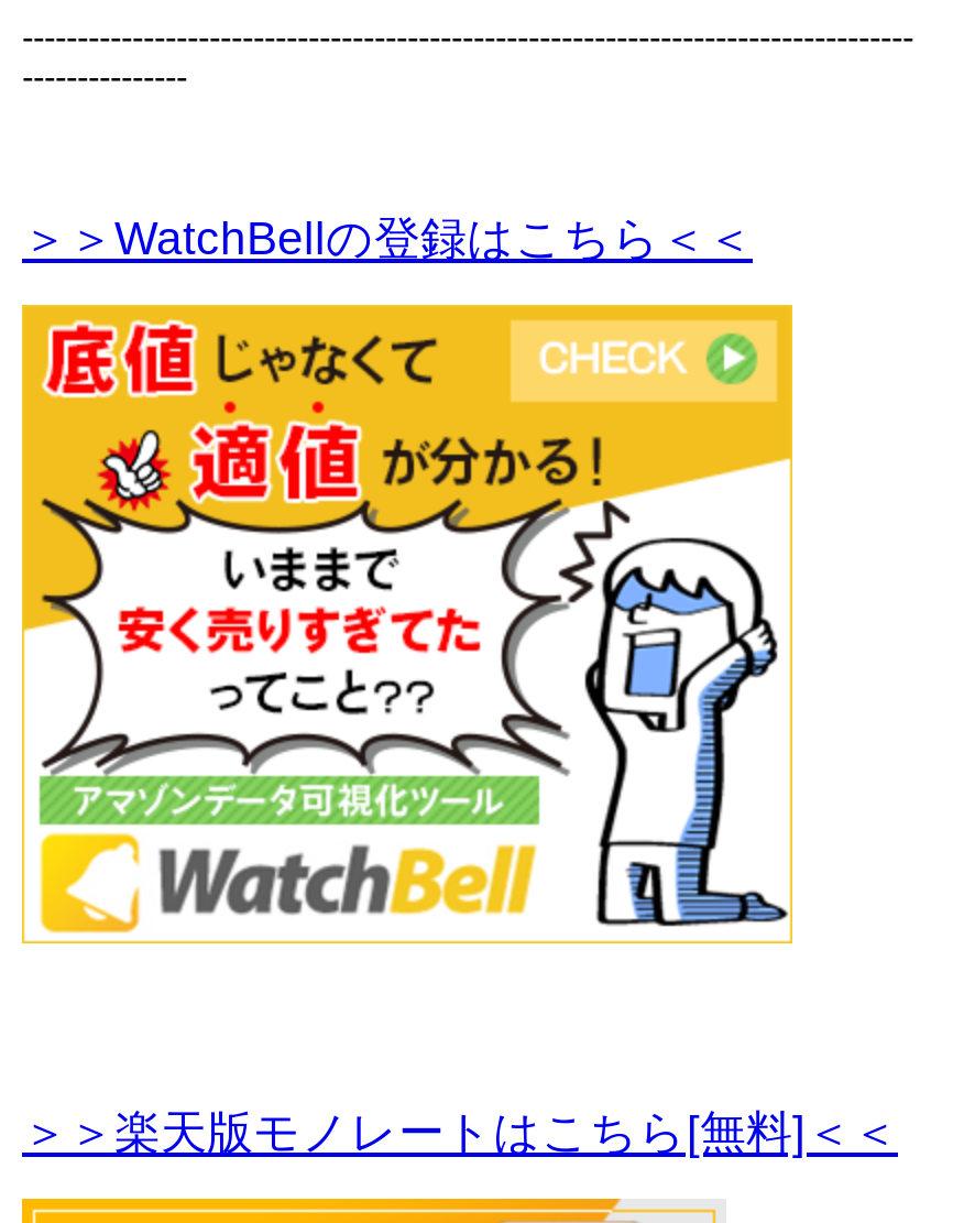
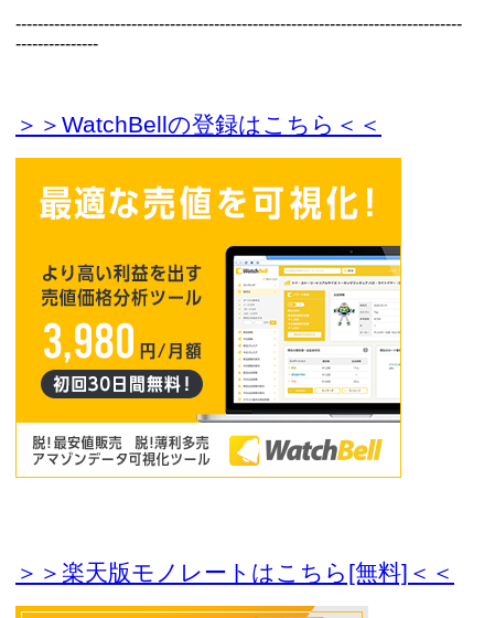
[20,307,795,935] [image] -> [15,161,401,472] [image]

